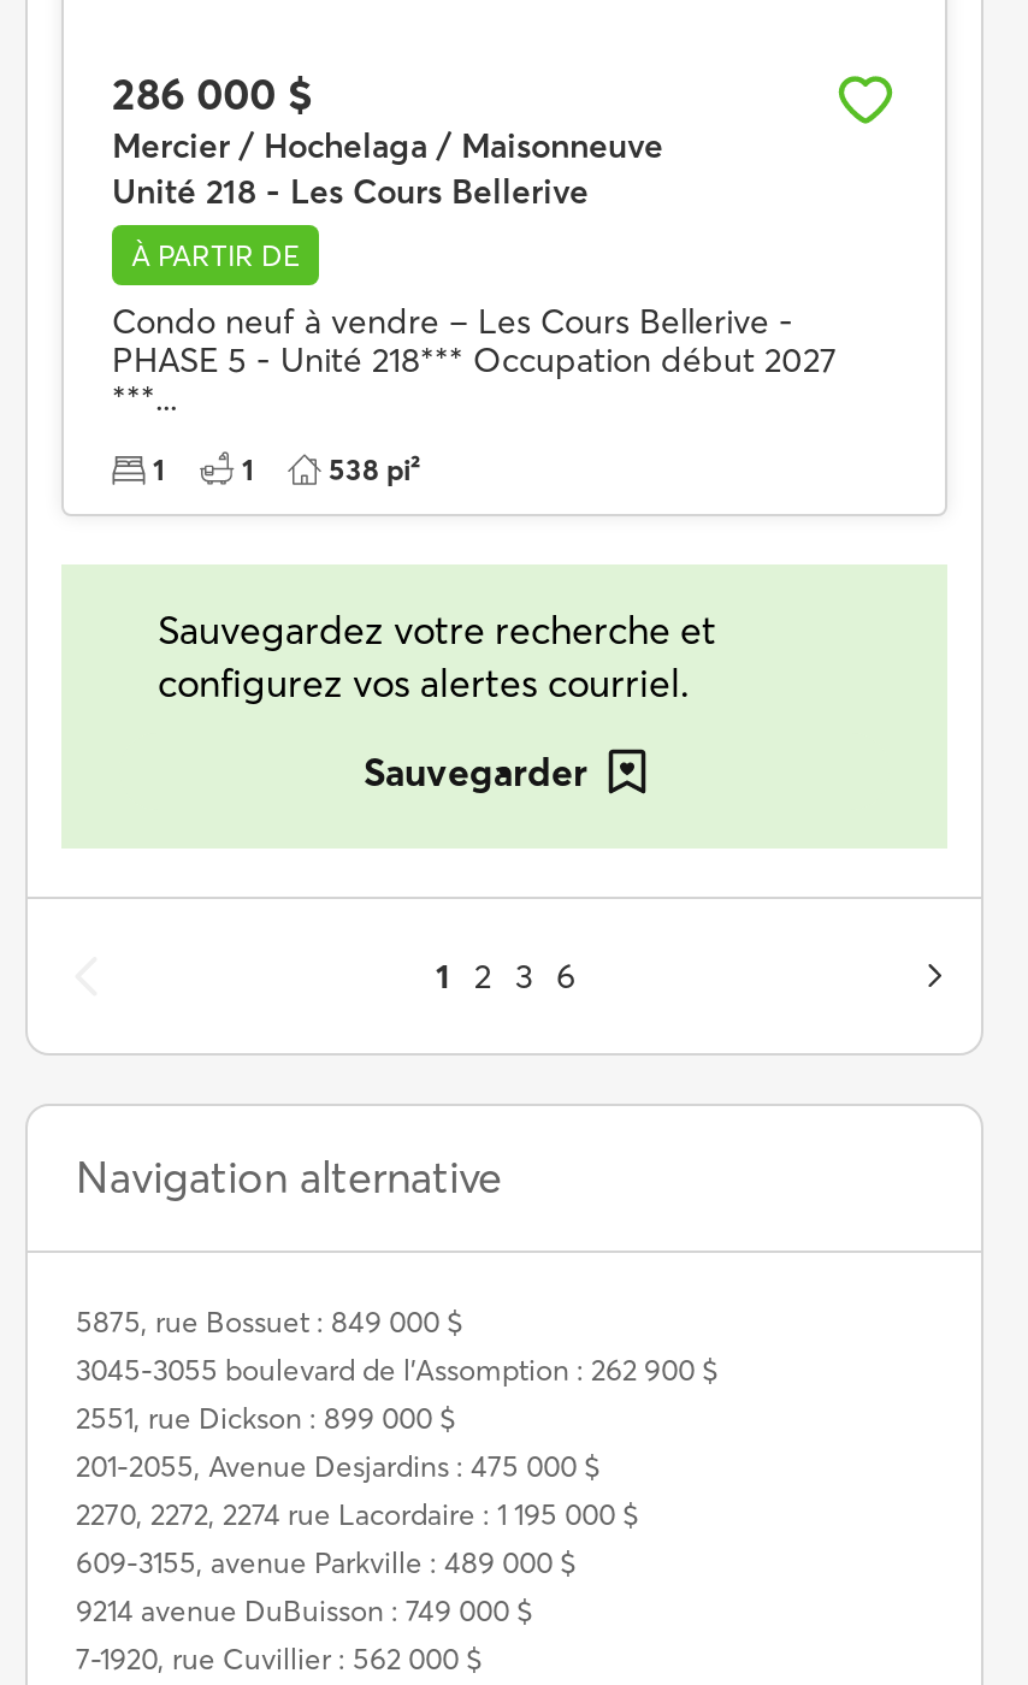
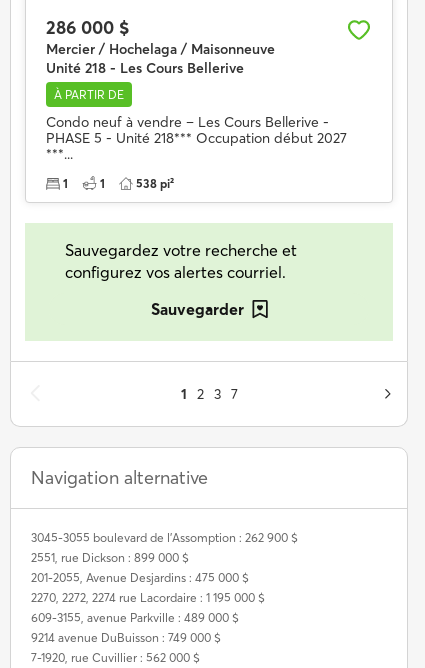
[436,955,575,998] 1 2 3 6 -> [181,385,238,403] 1 2 3 7
[76,1304,463,1340] 5875, rue Bossuet : 849 000 $ -> none

